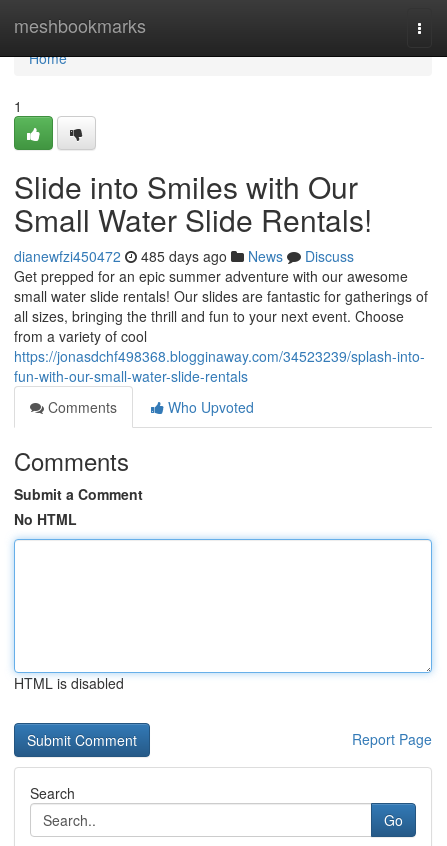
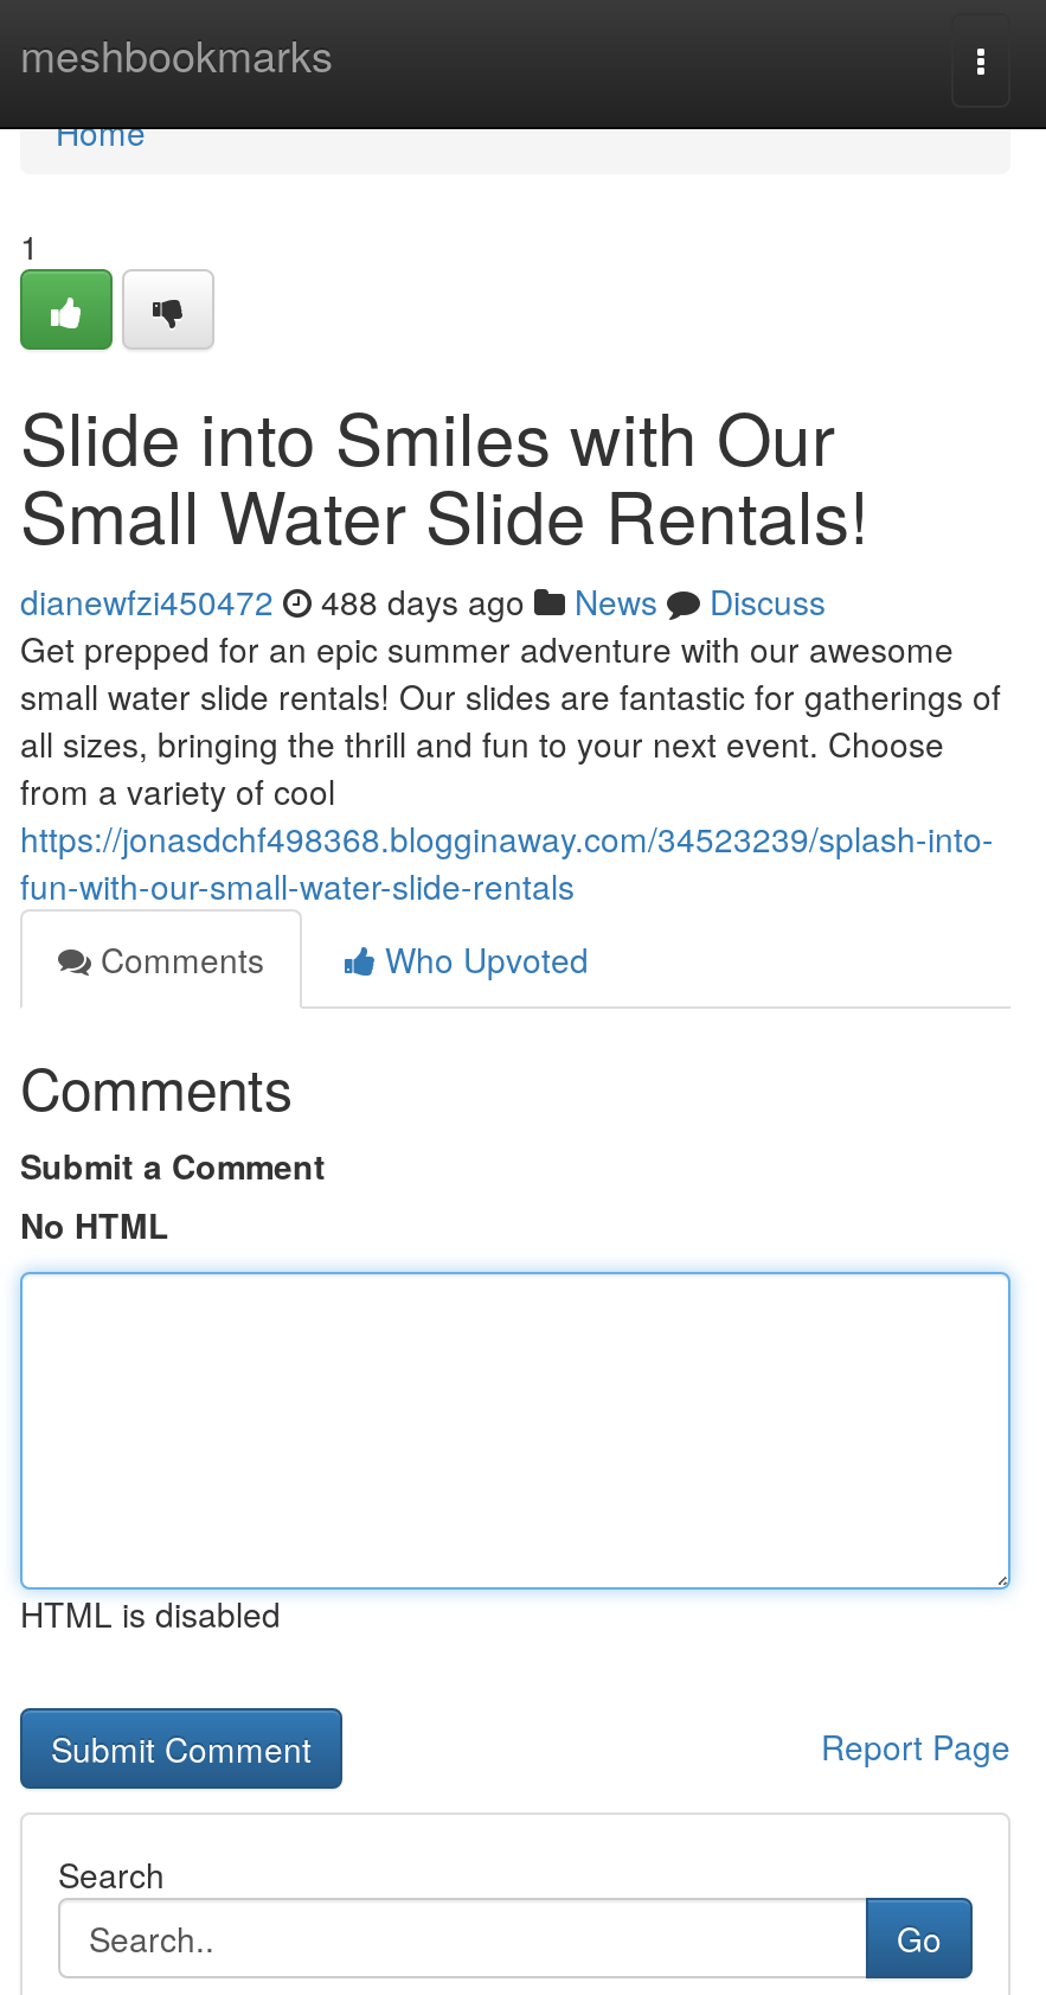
[14,246,354,266] dianewfzi450472 485 days ago News Discuss -> [20,577,826,625] dianewfzi450472 488 days ago News Discuss

